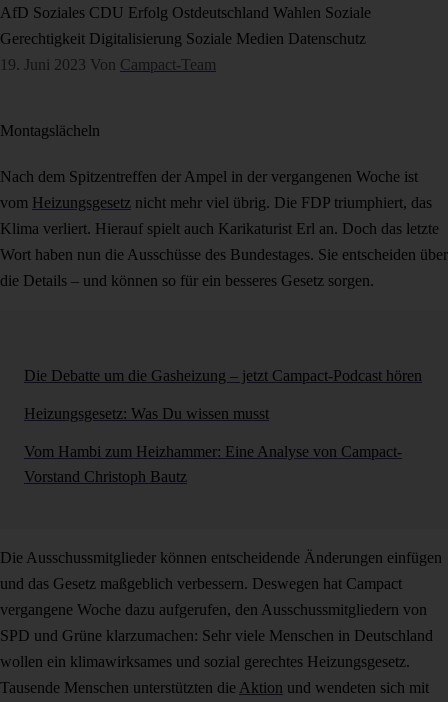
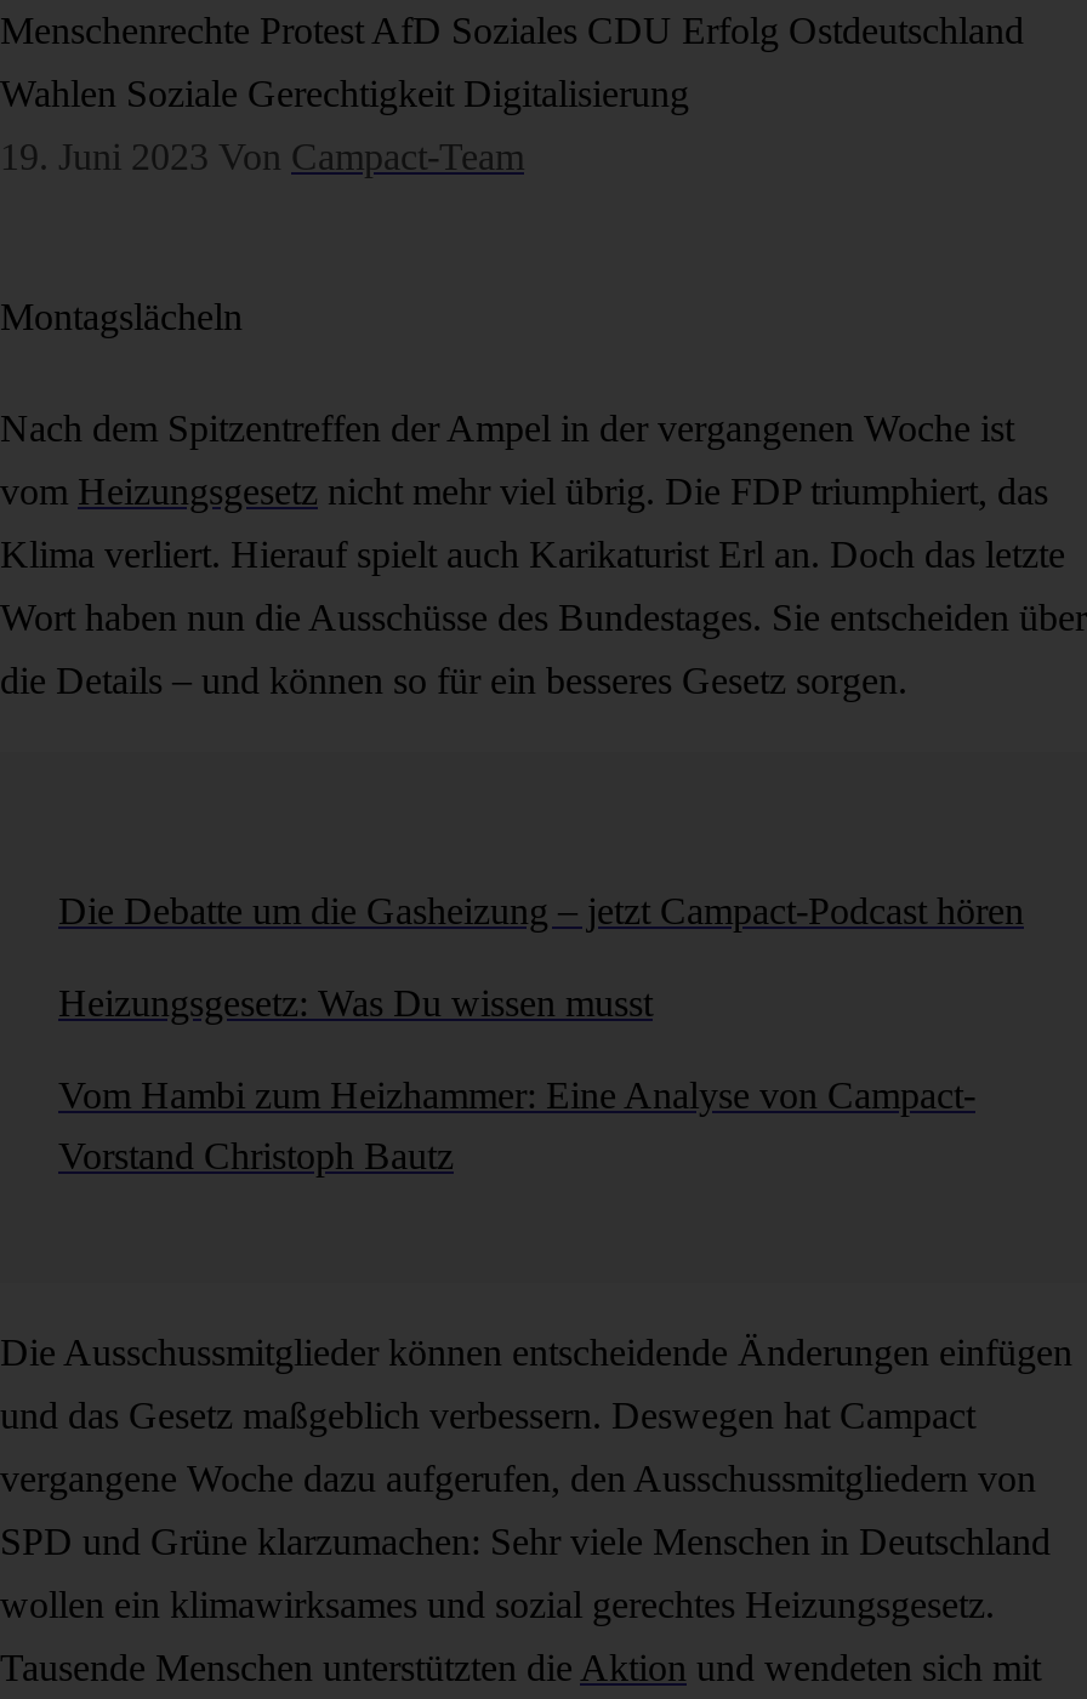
[0,4,371,21] AfD Soziales CDU Erfolg Ostdeutschland Wahlen Soziale -> [0,10,1024,51] Menschenrechte Protest AfD Soziales CDU Erfolg Ostdeutschland
[0,30,366,47] Gerechtigkeit Digitalisierung Soziale Medien Datenschutz -> [0,73,689,114] Wahlen Soziale Gerechtigkeit Digitalisierung

